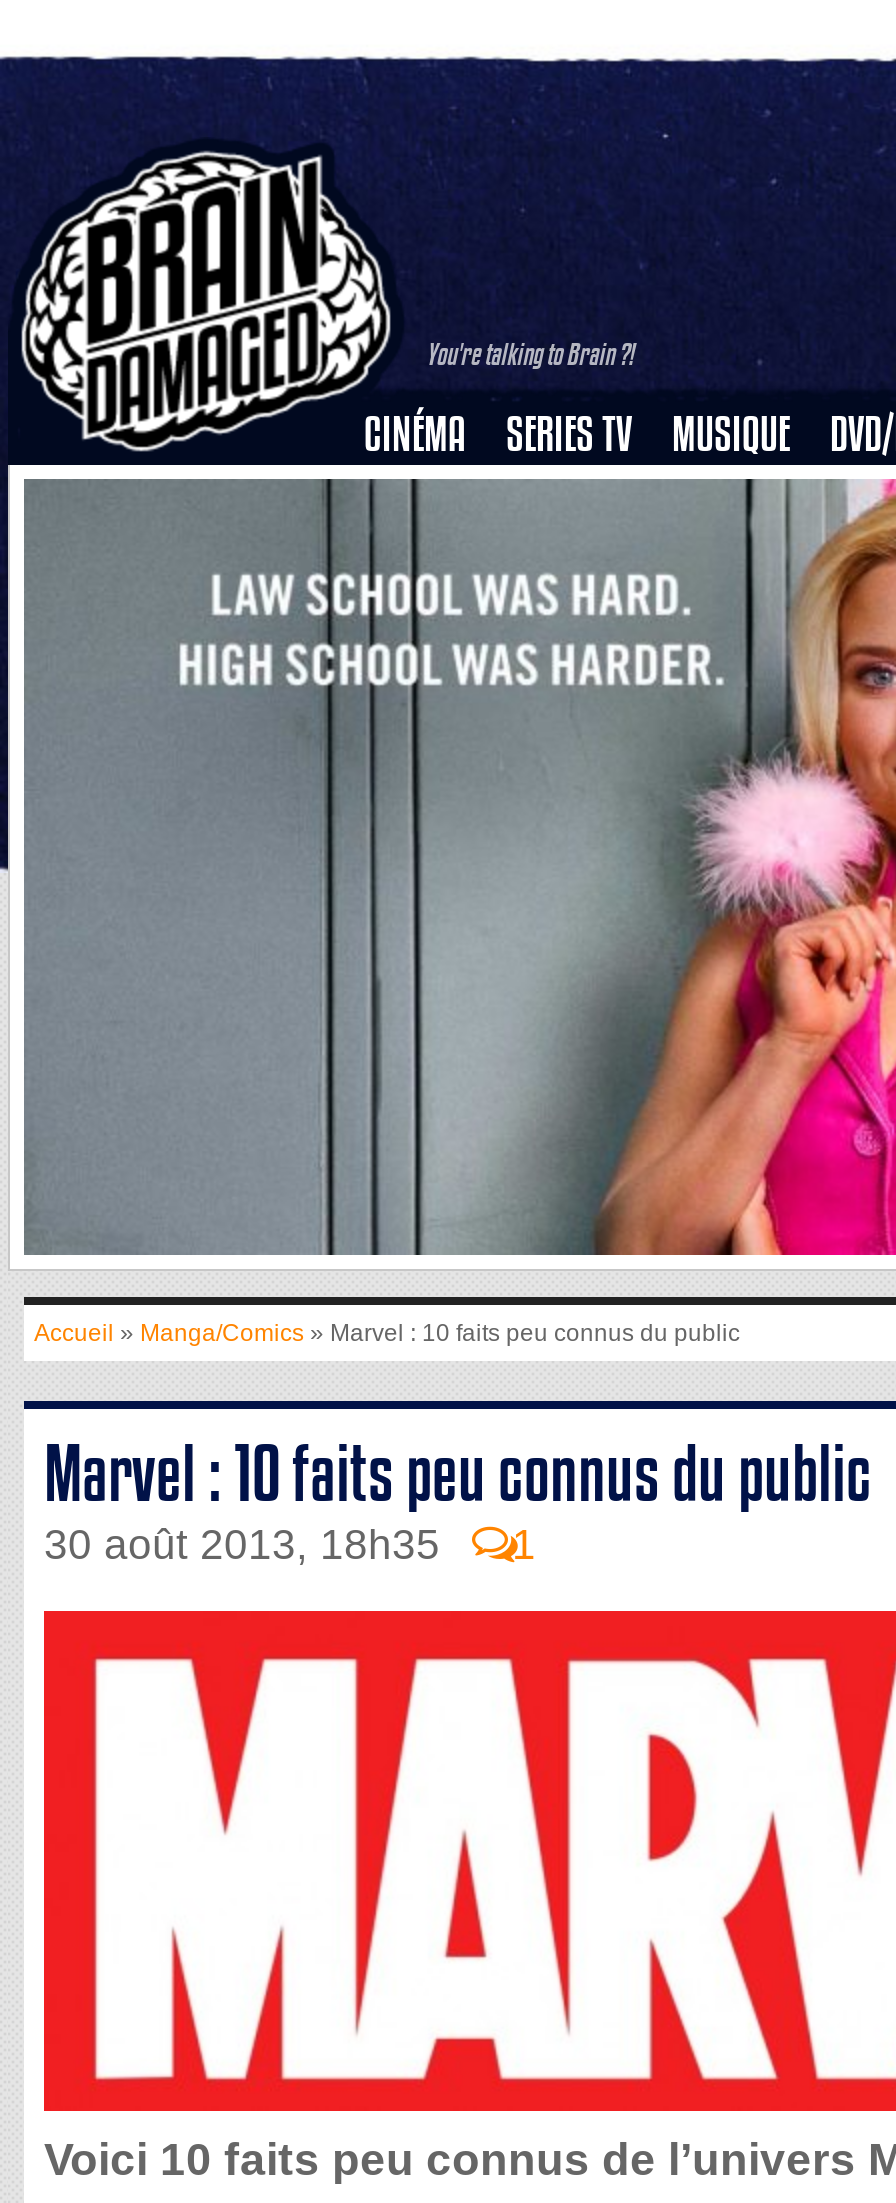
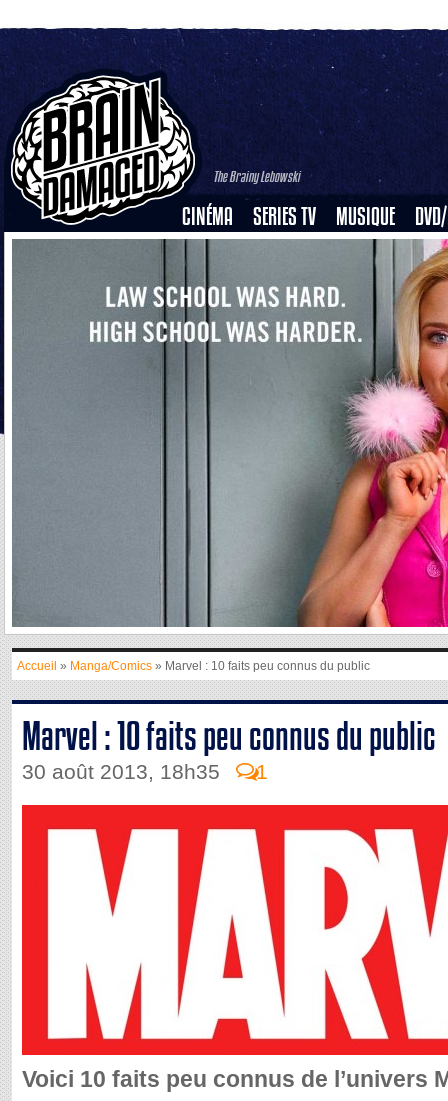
[426,337,634,371] You're talking to Brain ?! -> [213,168,300,185] The Brainy Lebowski

